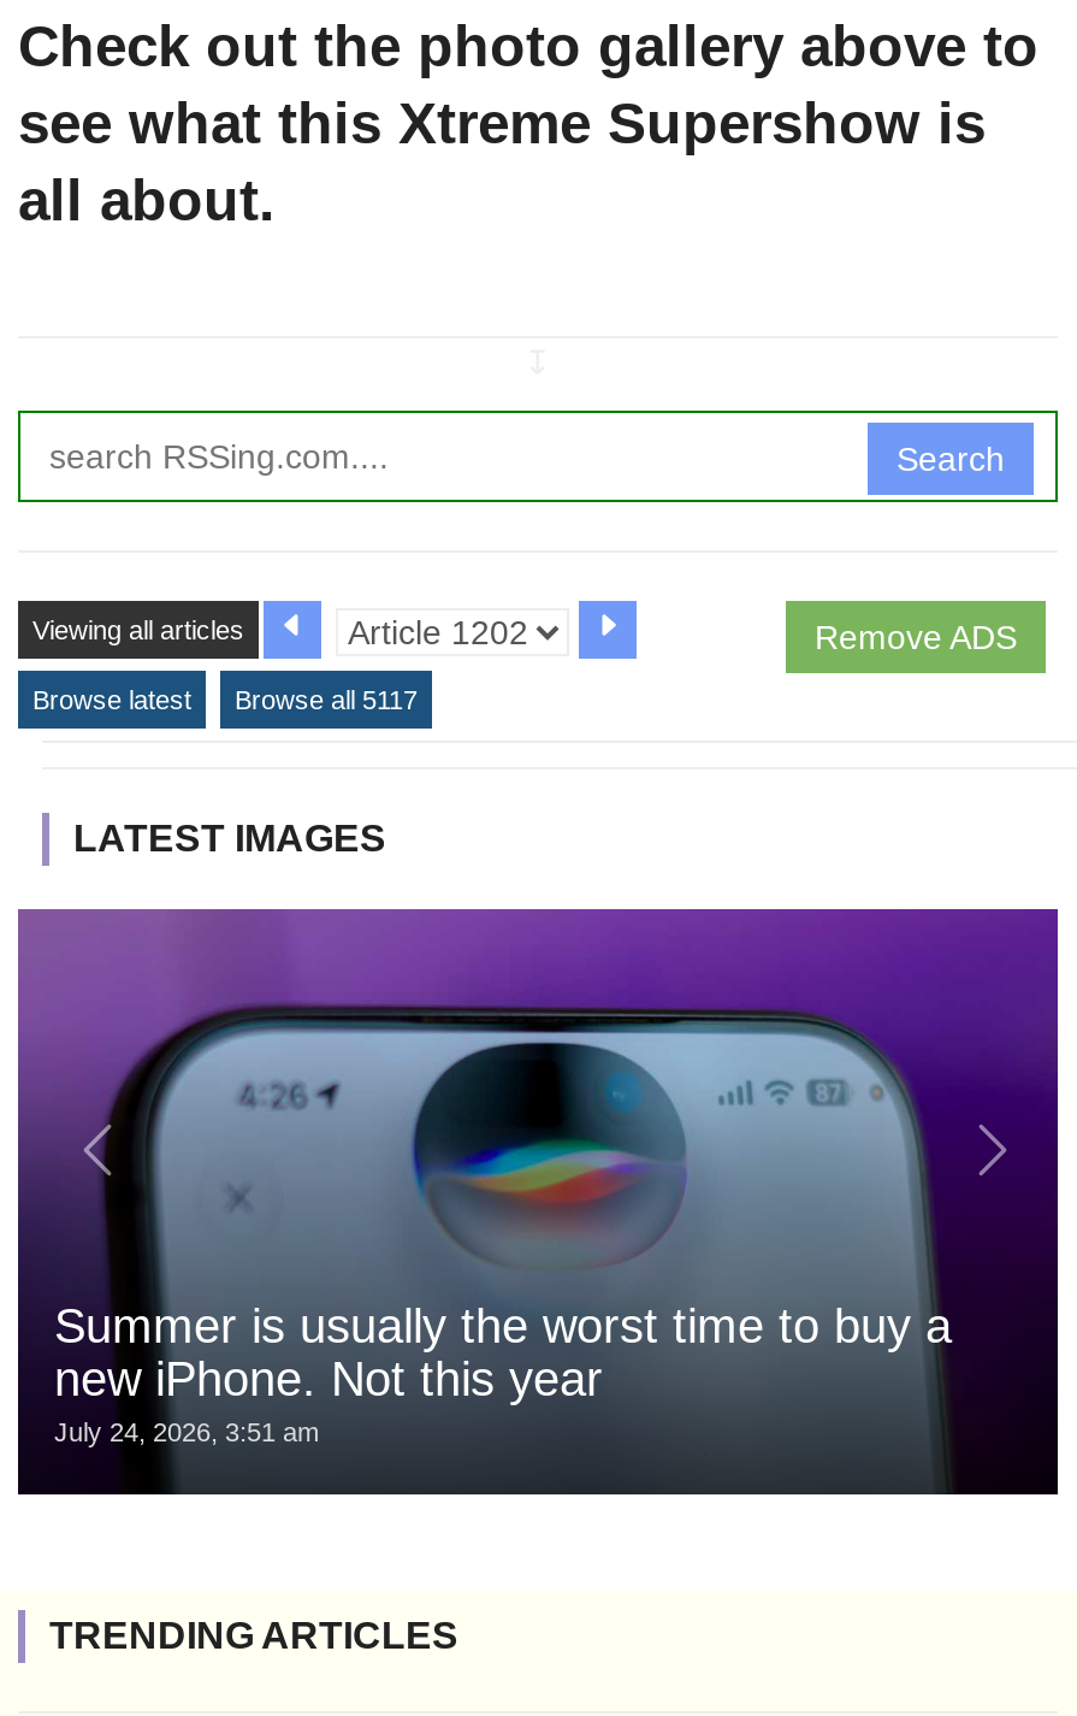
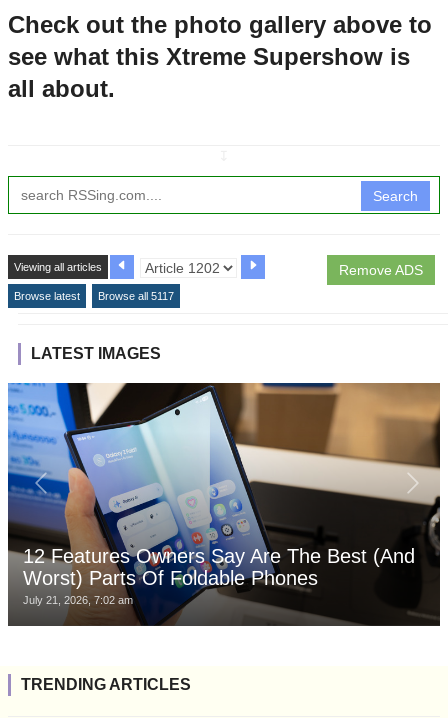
[16,907,1060,1494] [image] | Summer is usually the worst time to buy a | new iPhone. Not this year | July 24, 2026, 3:51 am -> [7,382,441,626] [image] | 12 Features Owners Say Are The Best (And | Worst) Parts Of Foldable Phones | July 21, 2026, 7:02 am

